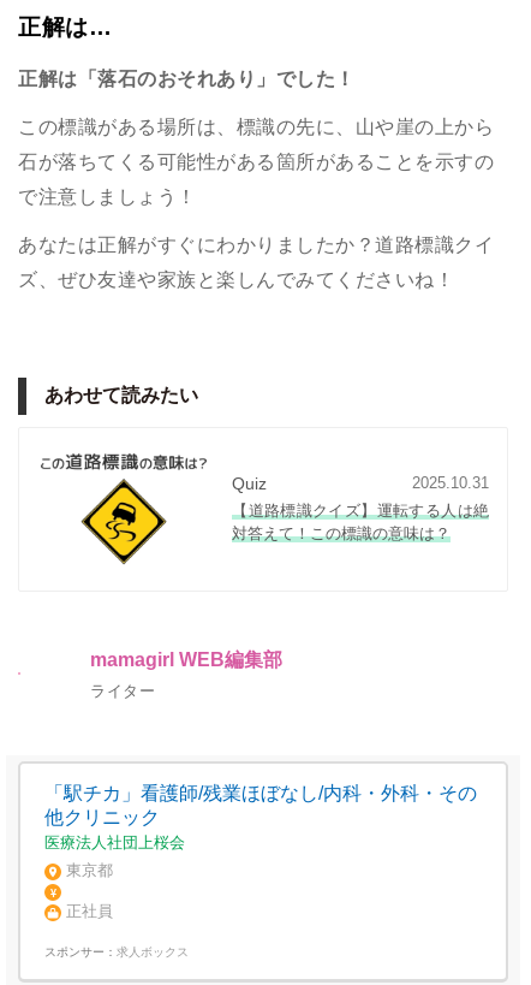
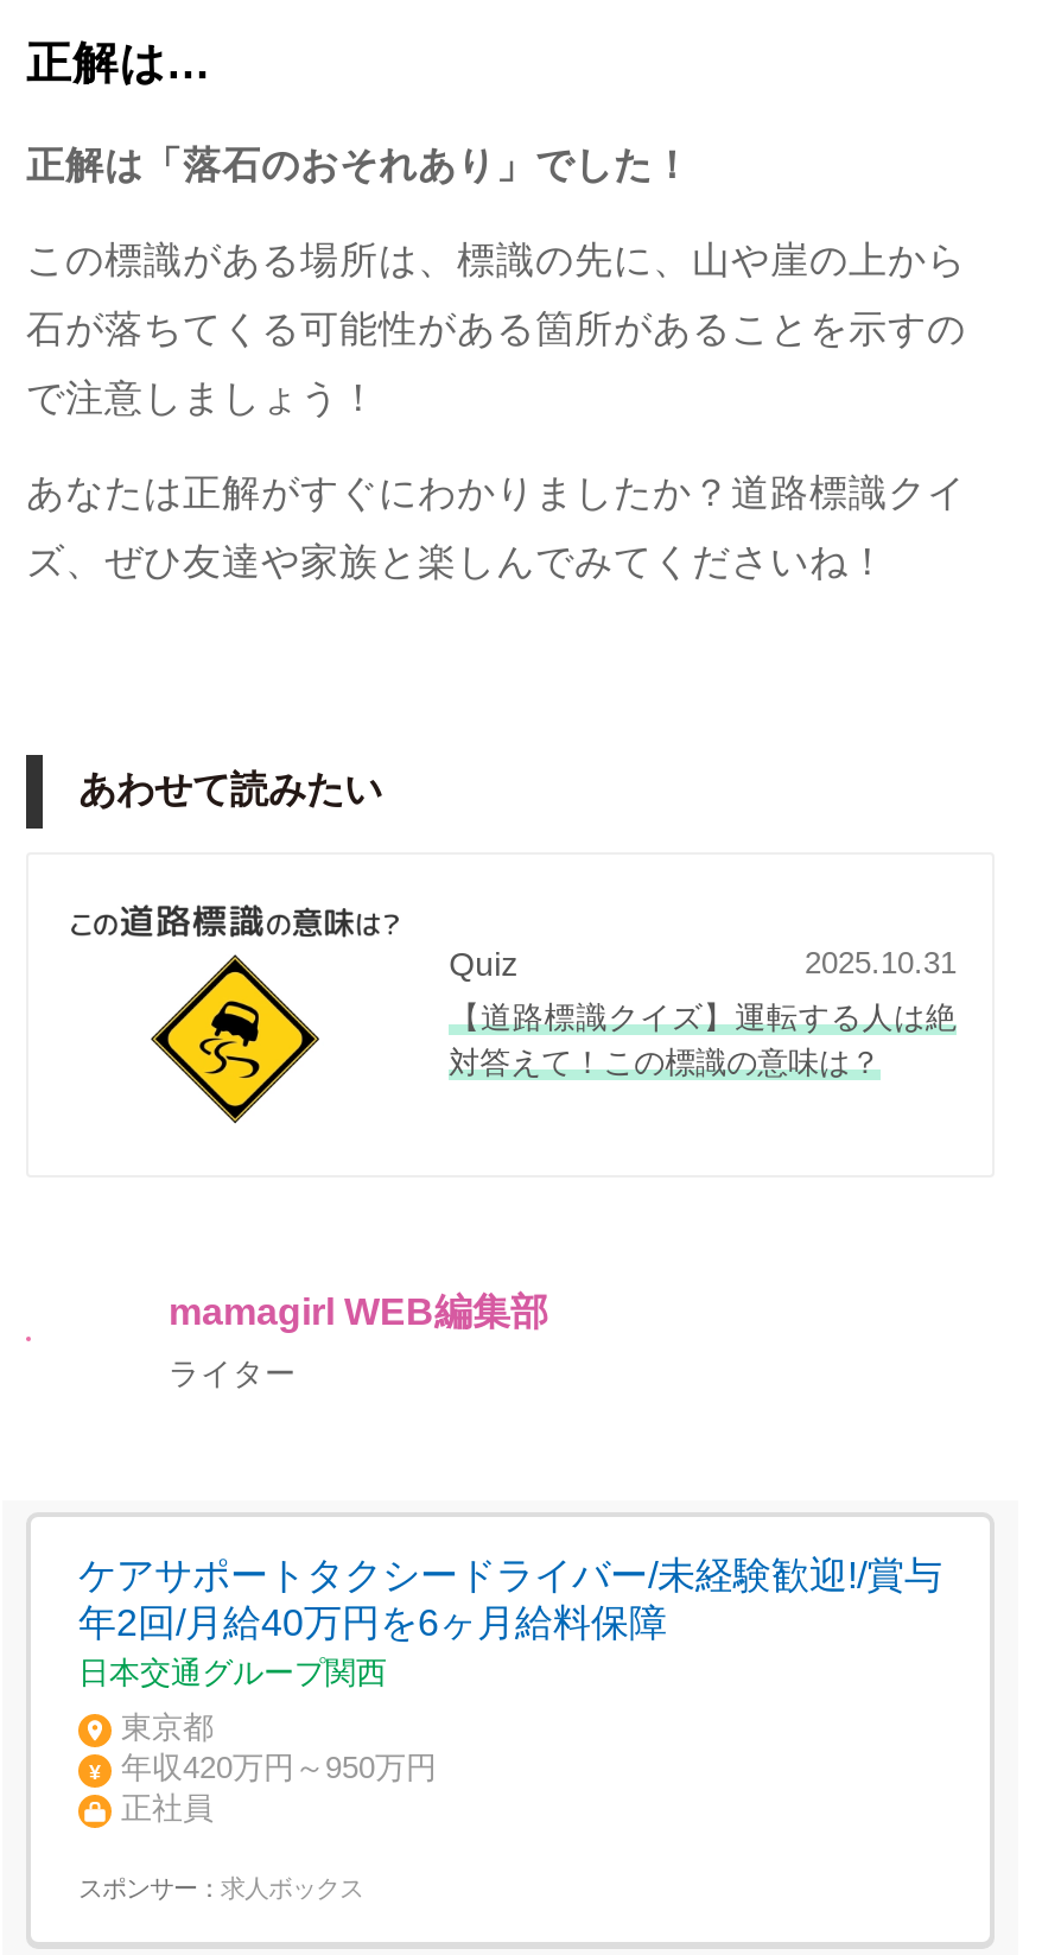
[44,784,477,852] 「駅チカ」看護師/残業ほぼなし/内科・外科・その | 他クリニック | 医療法人社団上桜会 -> [78,1556,942,1691] ケアサポートタクシードライバー/未経験歓迎!/賞与 | 年2回/月給40万円を6ヶ月給料保障 | 日本交通グループ関西
none -> [121,1751,437,1786] 年収420万円～950万円

